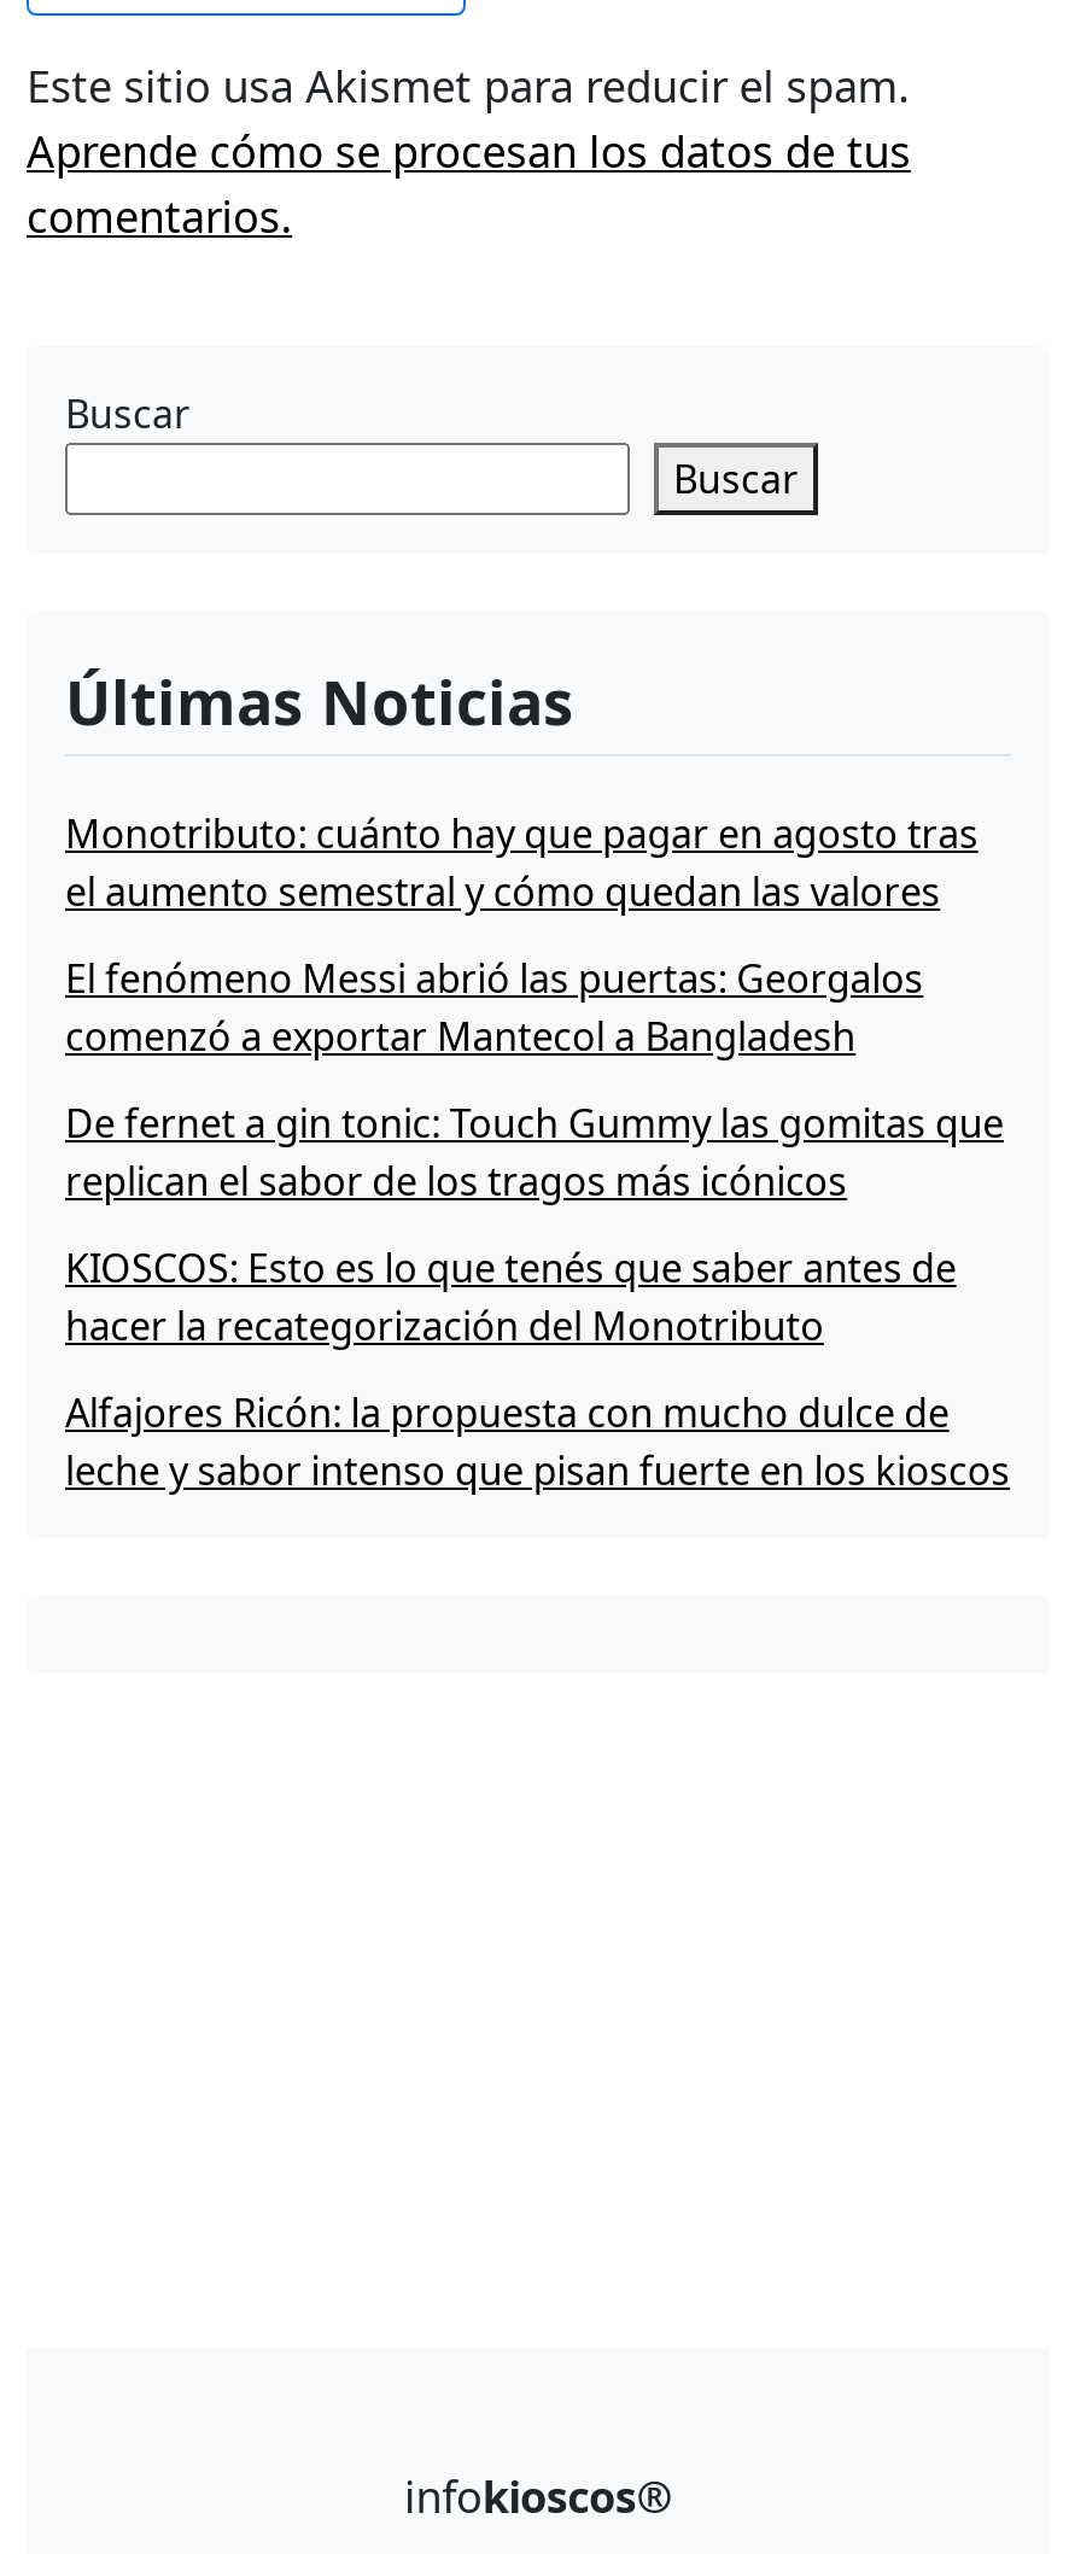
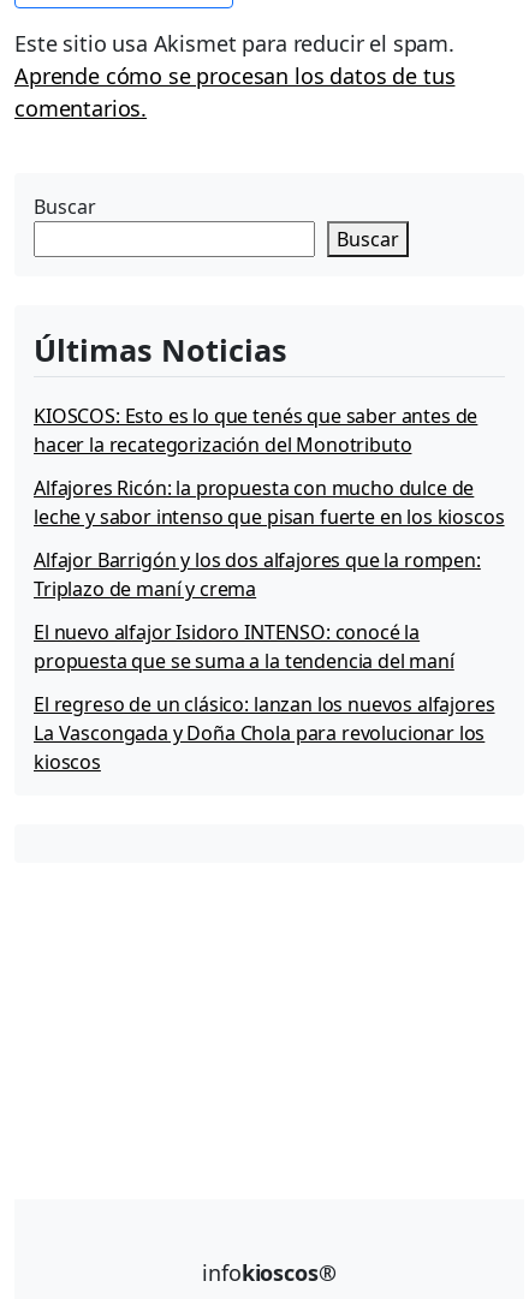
[65,808,1004,1209] Monotributo: cuánto hay que pagar en agosto tras | el aumento semestral y cómo quedan las valores | El fenómeno Messi abrió las puertas: Georgalos | comenzó a exportar Mantecol a Bangladesh | De fernet a gin tonic: Touch Gummy las gomitas que | replican el sabor de los tragos más icónicos -> none
moved [65,1243,1010,1498] -> [34,402,504,529]: KIOSCOS: Esto es lo que tenés que saber antes de | hacer la recategorización del Monotributo | Alfajores Ricón: la propuesta con mucho dulce de | leche y sabor intenso que pisan fuerte en los kioscos
none -> [34,546,495,774] Alfajor Barrigón y los dos alfajores que la rompen: | Triplazo de maní y crema | El nuevo alfajor Isidoro INTENSO: conocé la | propuesta que se suma a la tendencia del maní | El regreso de un clásico: lanzan los nuevos alfajores | La Vascongada y Doña Chola para revolucionar los | kioscos

